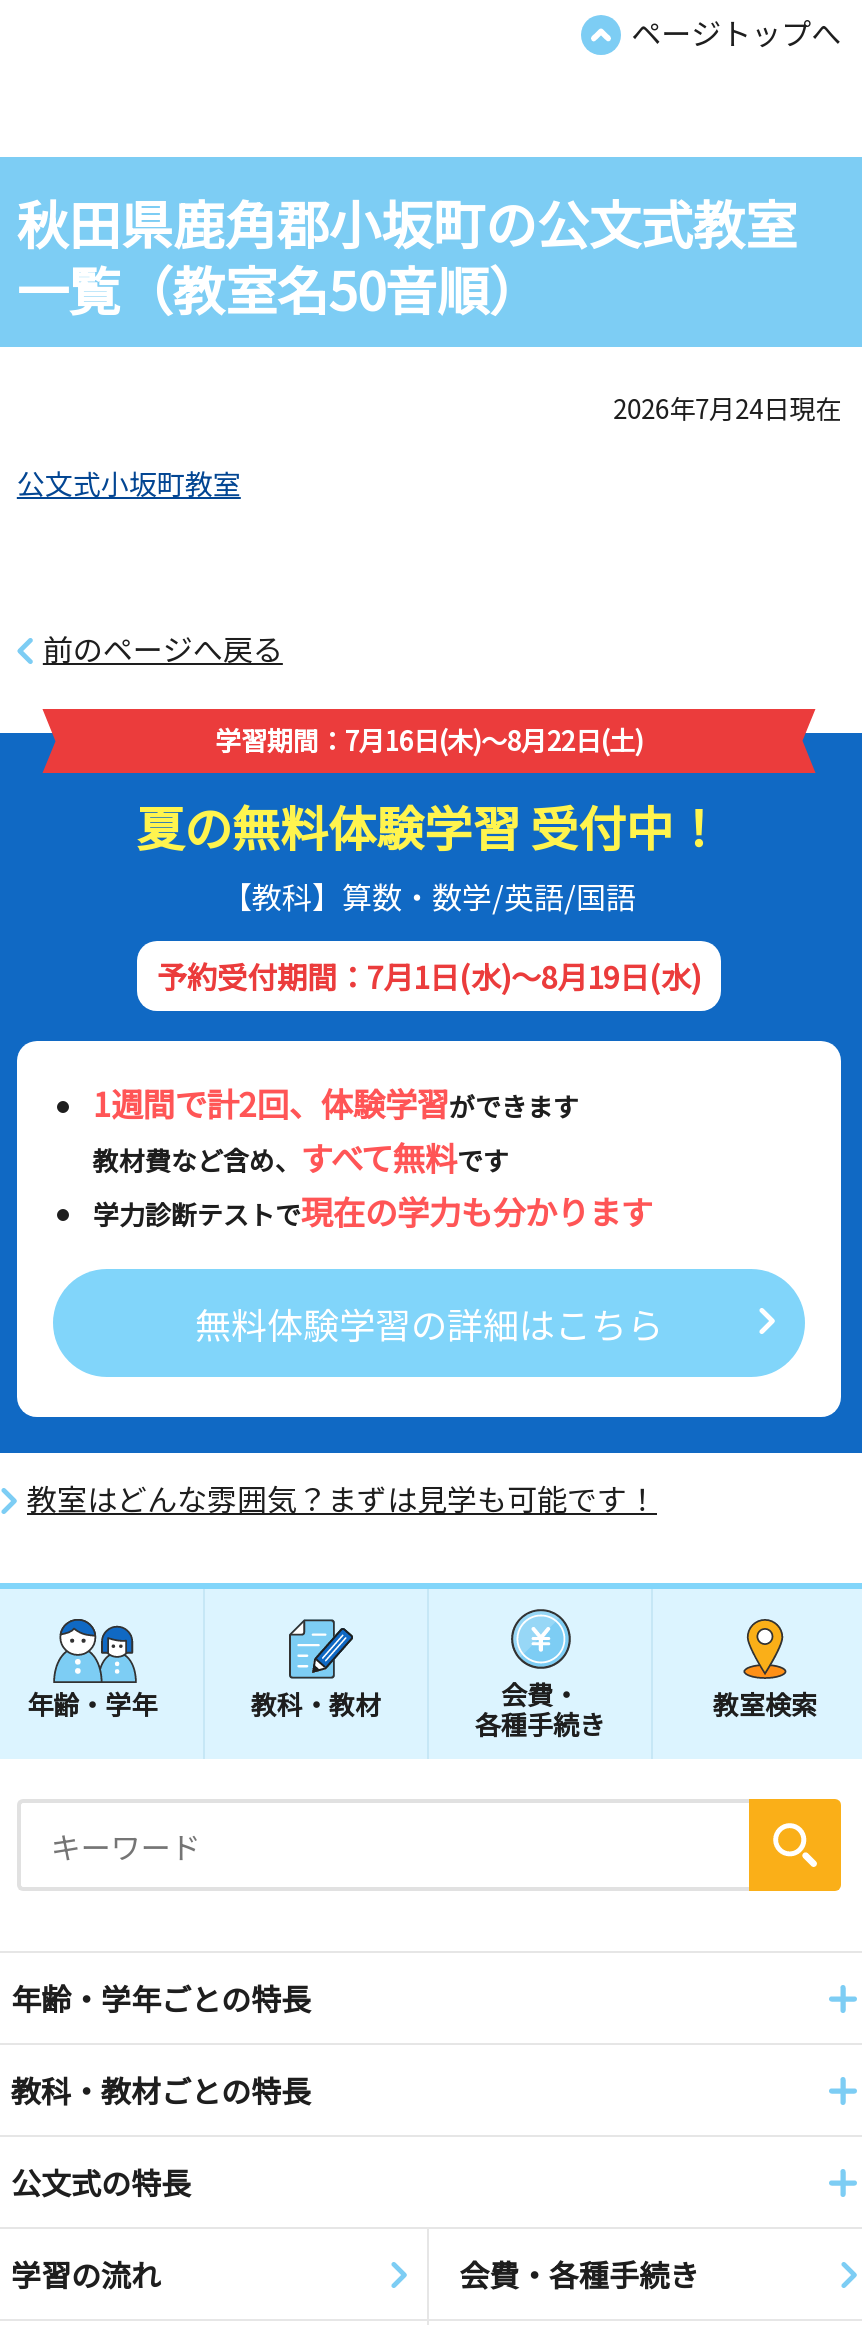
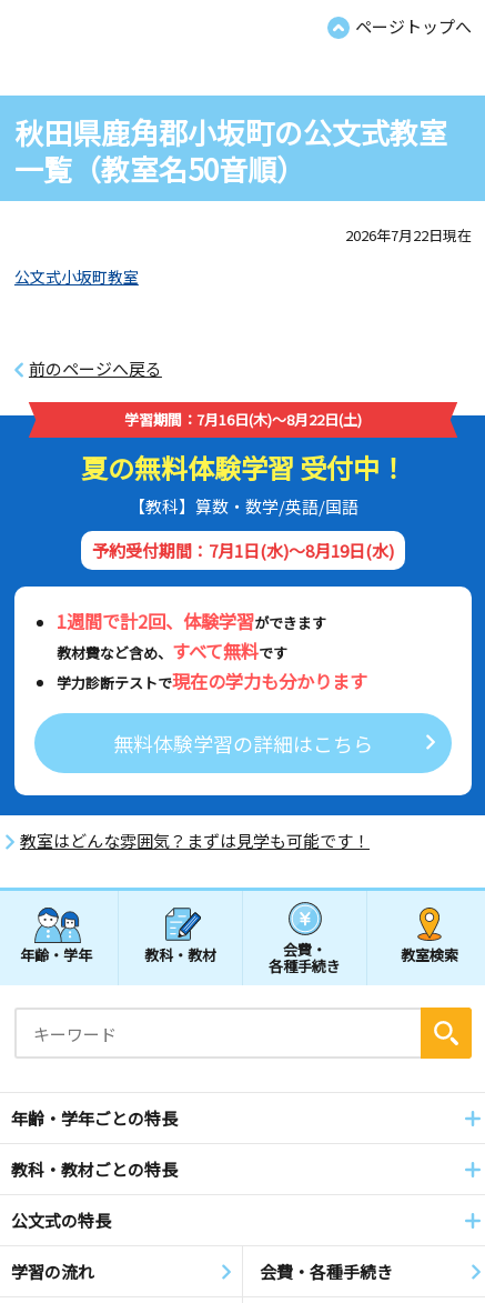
[613,390,841,428] 2026年7月24日現在 -> [345,225,472,246] 2026年7月22日現在

